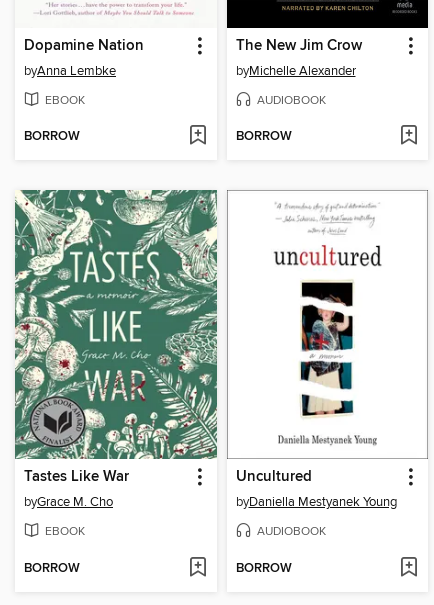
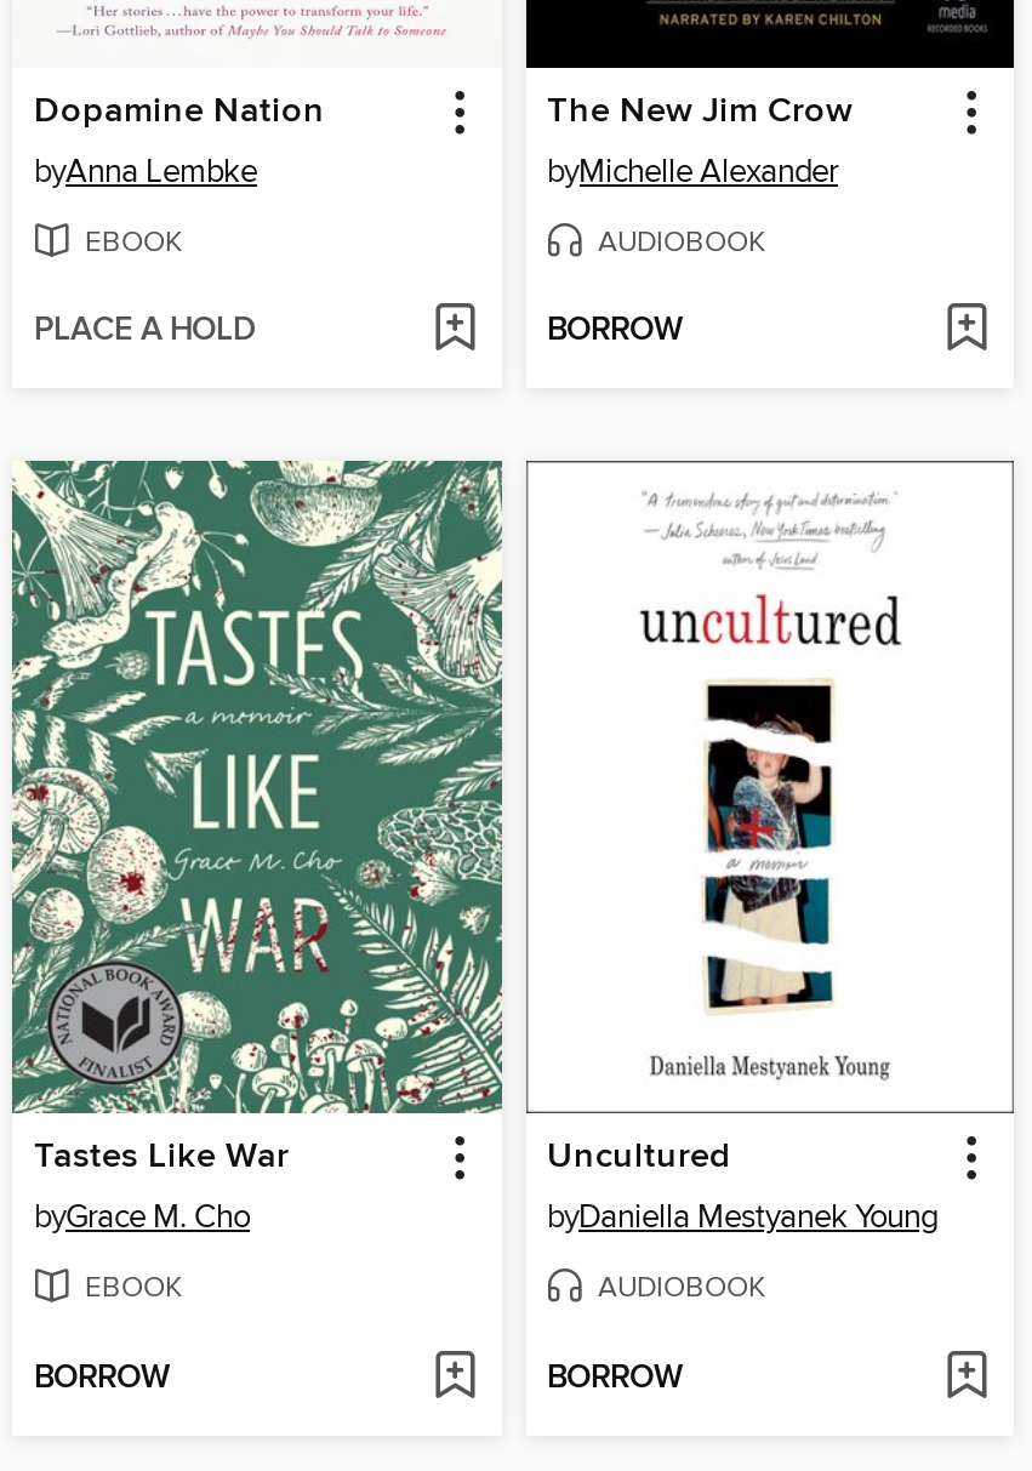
[24,128,80,145] BORROW -> [34,311,255,352] PLACE A HOLD

